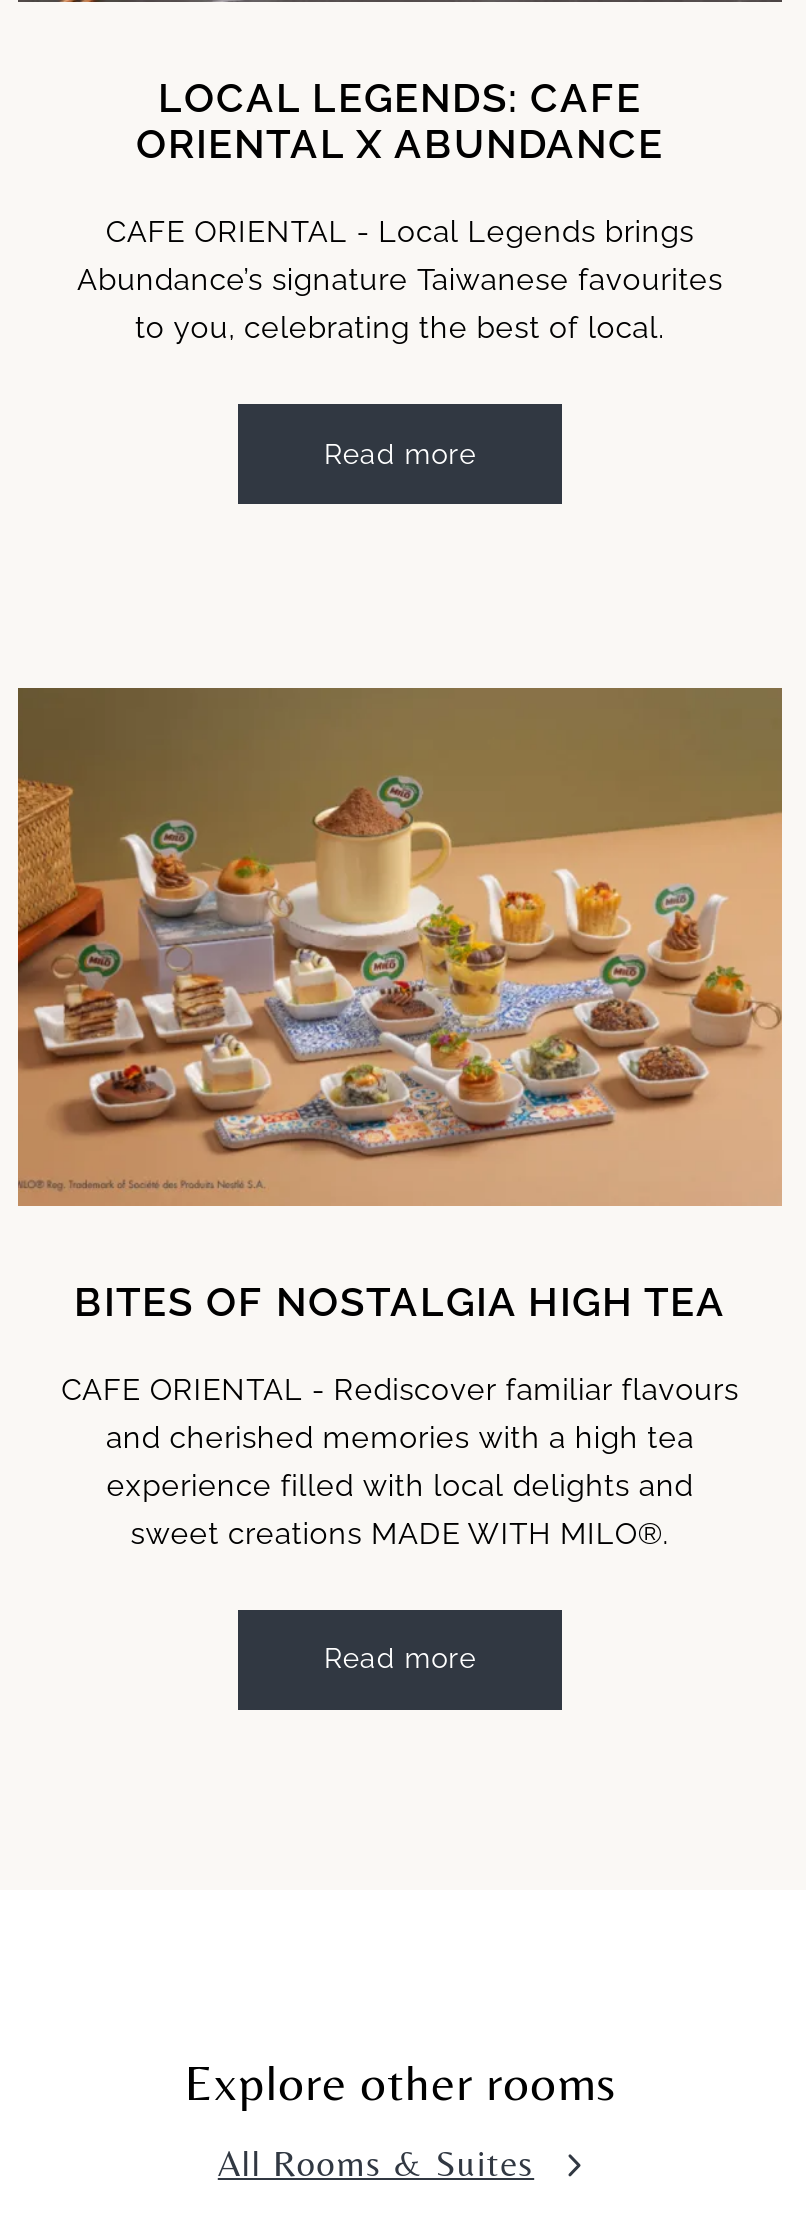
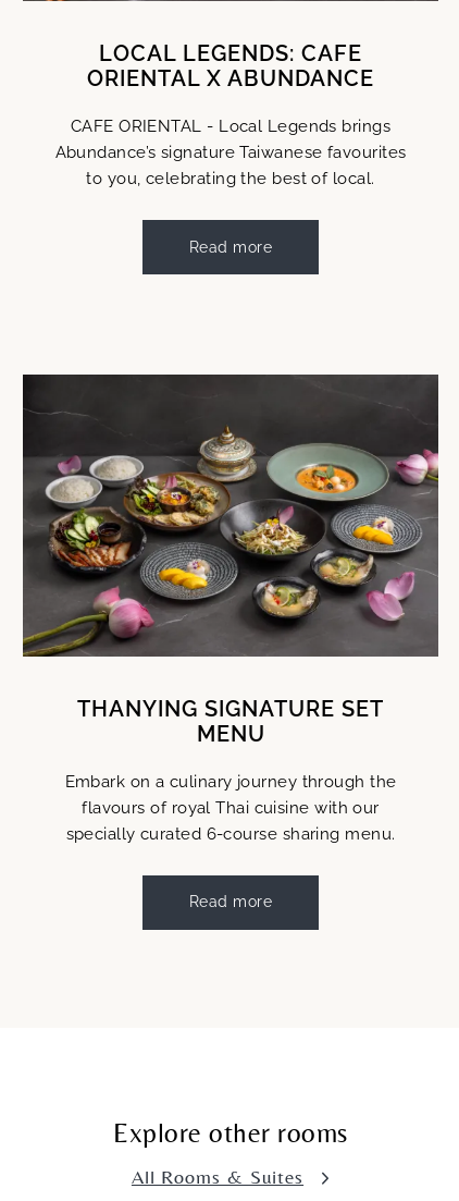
[16,688,784,1326] [image] | BITES OF NOSTALGIA HIGH TEA -> [22,375,439,747] [image] | THANYING SIGNATURE SET | MENU
[61,1372,739,1552] CAFE ORIENTAL - Rediscover familiar flavours | and cherished memories with a high tea | experience filled with local delights and | sweet creations MADE WITH MILO®. -> [65,772,396,844] Embark on a culinary journey through the | flavours of royal Thai cuisine with our | specially curated 6-course sharing menu.

